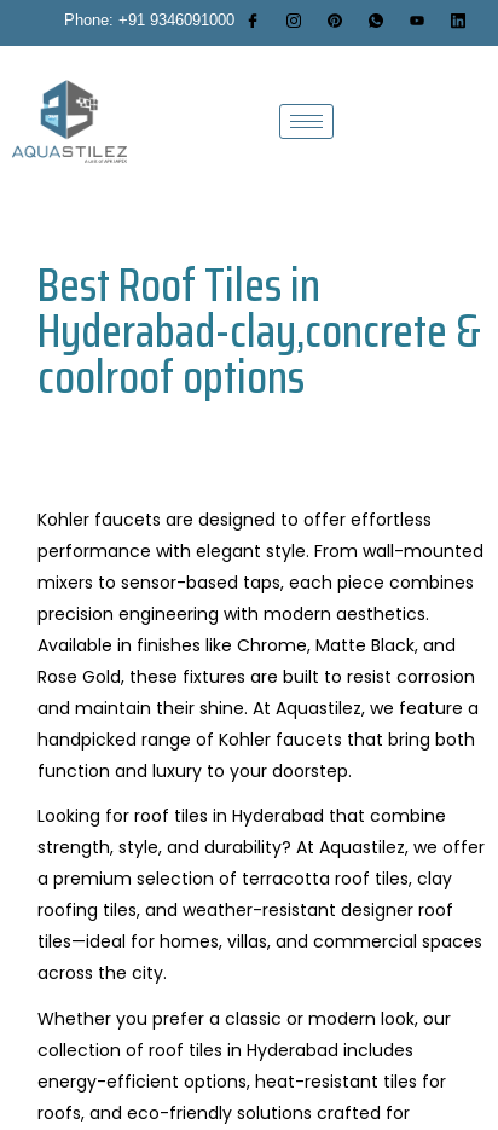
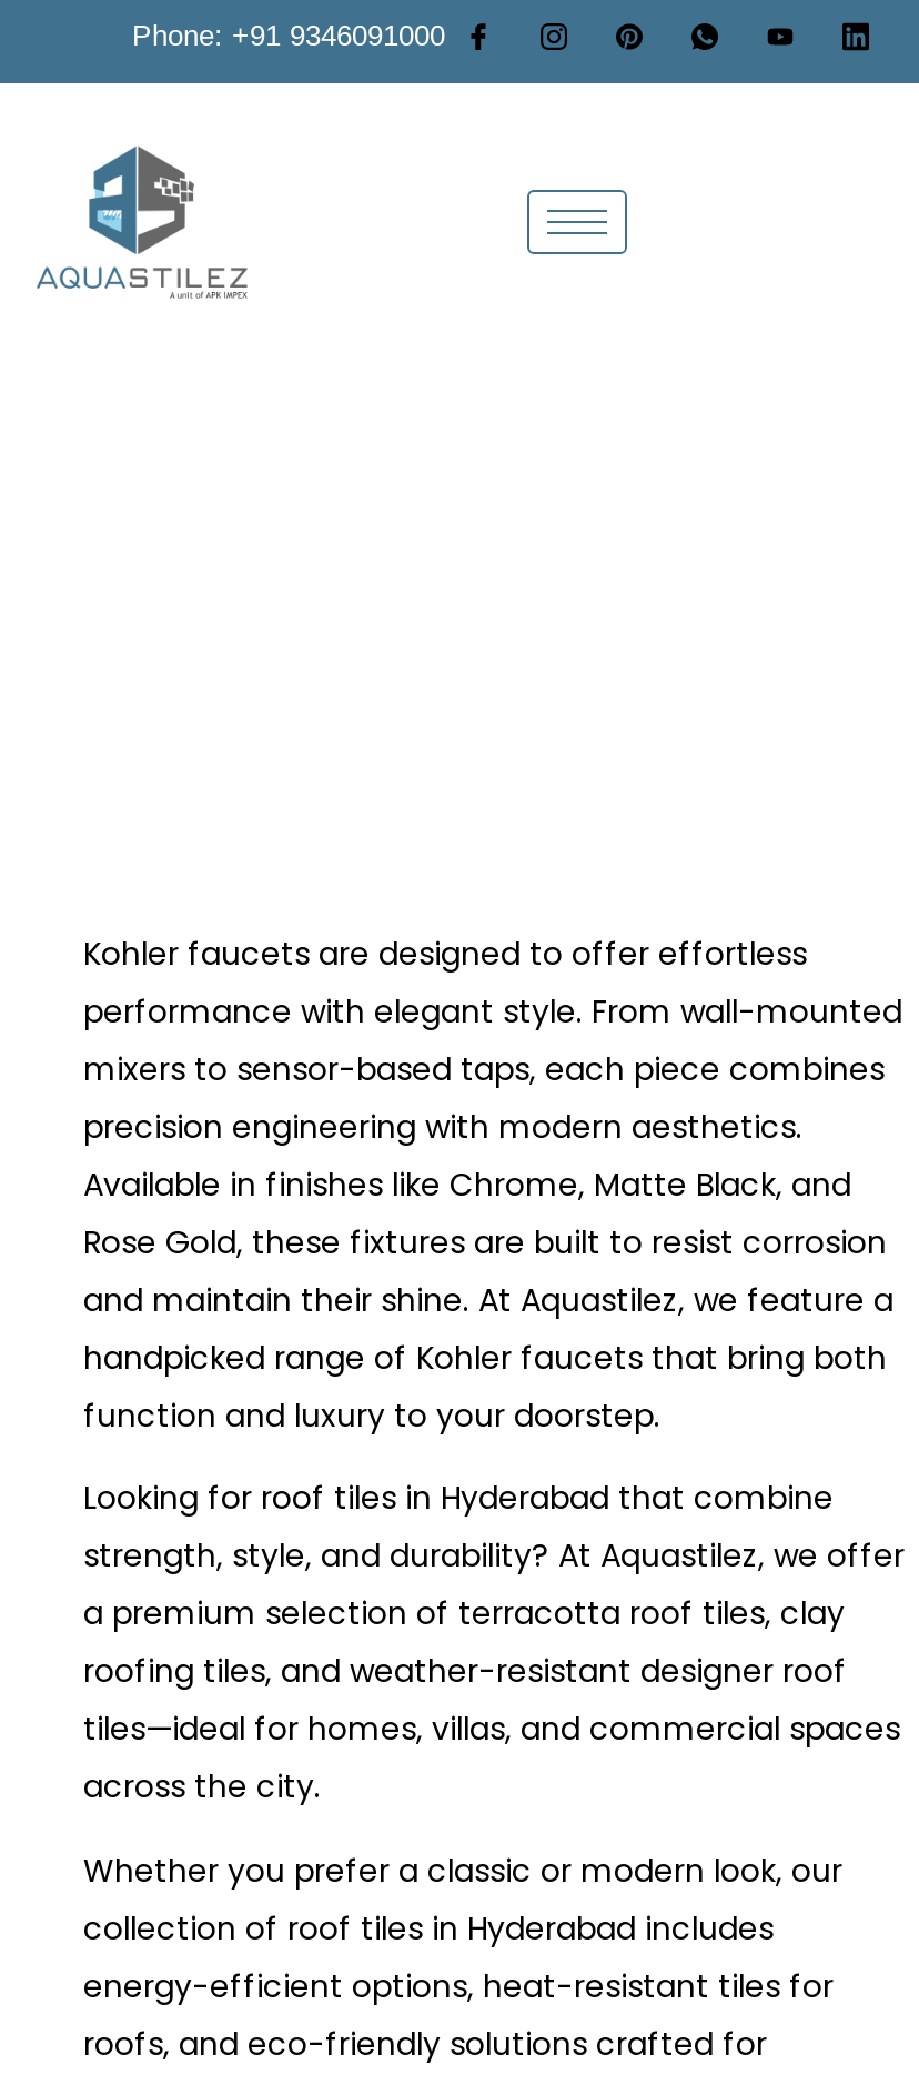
[37,249,481,413] Best Roof Tiles in | Hyderabad-clay,concrete & | coolroof options -> none

